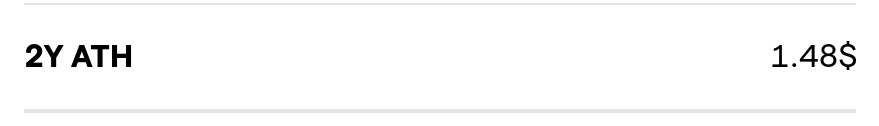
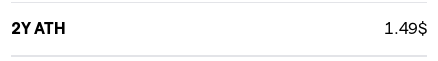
[770,39,856,73] 1.48$ -> [384,20,427,37] 1.49$

